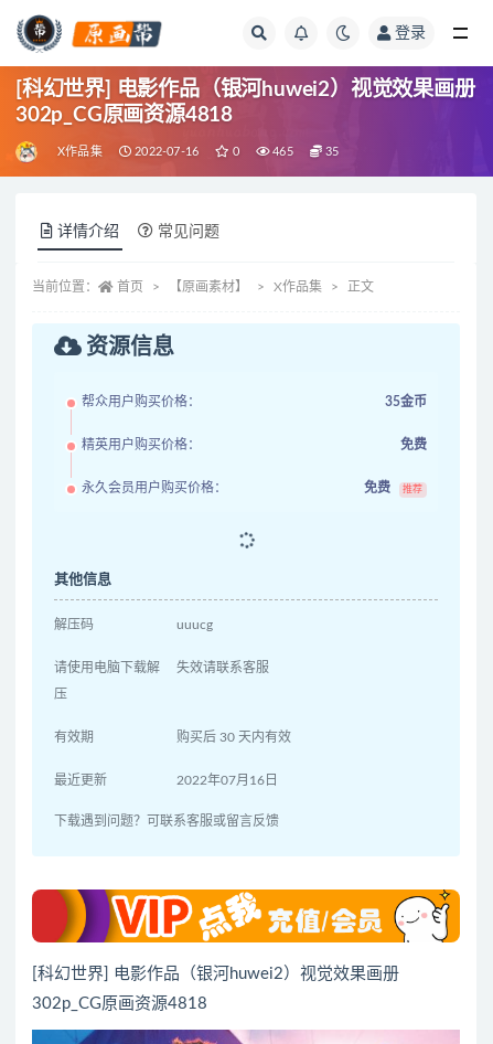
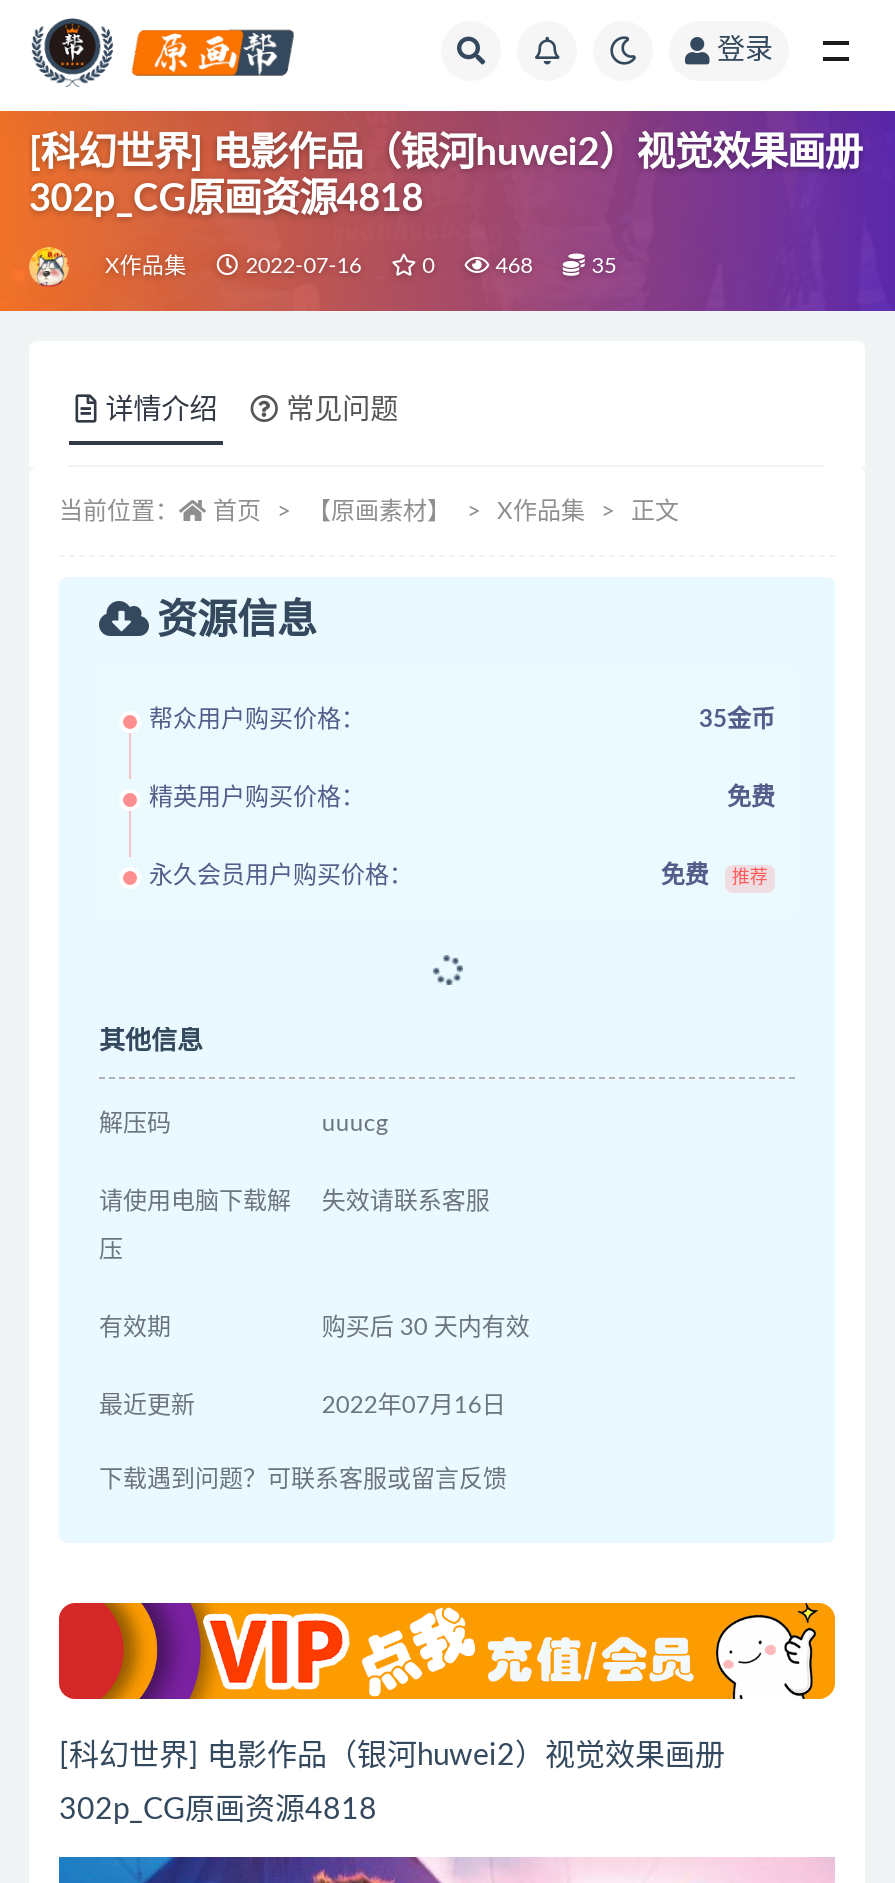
[269,146,293,158] 465 -> [489,255,533,277] 468

